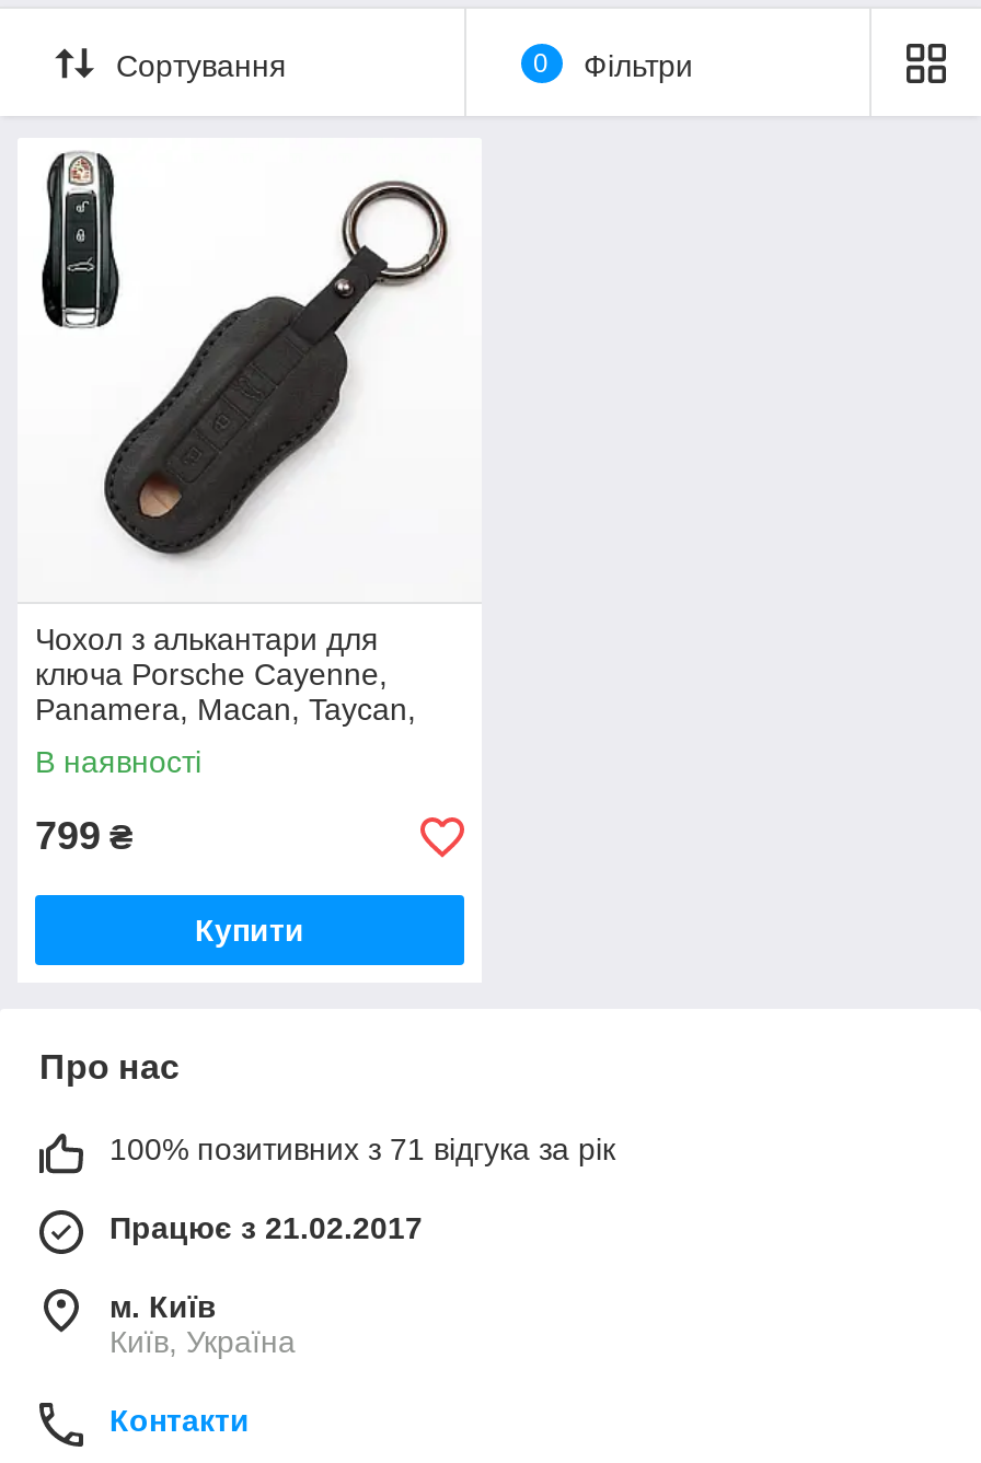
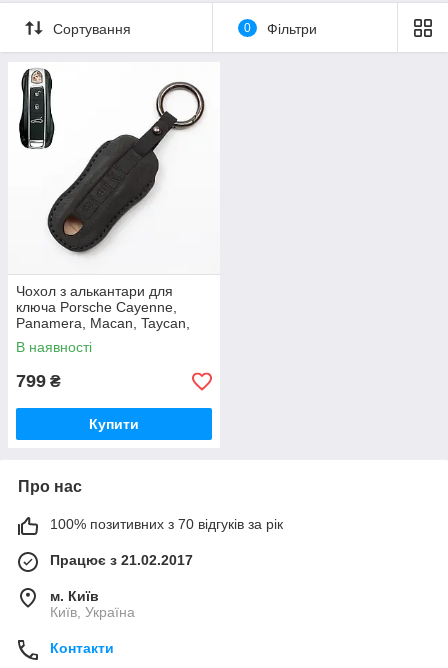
[109,1131,615,1166] 100% позитивних з 71 відгука за рік -> [50,516,283,532] 100% позитивних з 70 відгуків за рік

